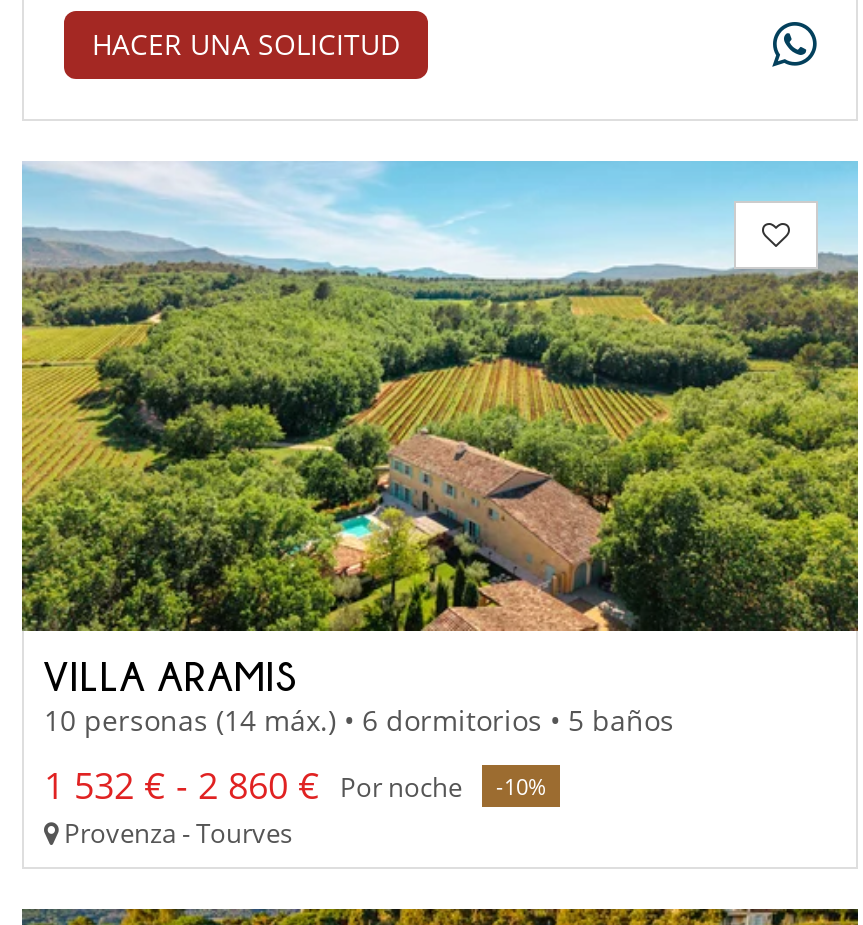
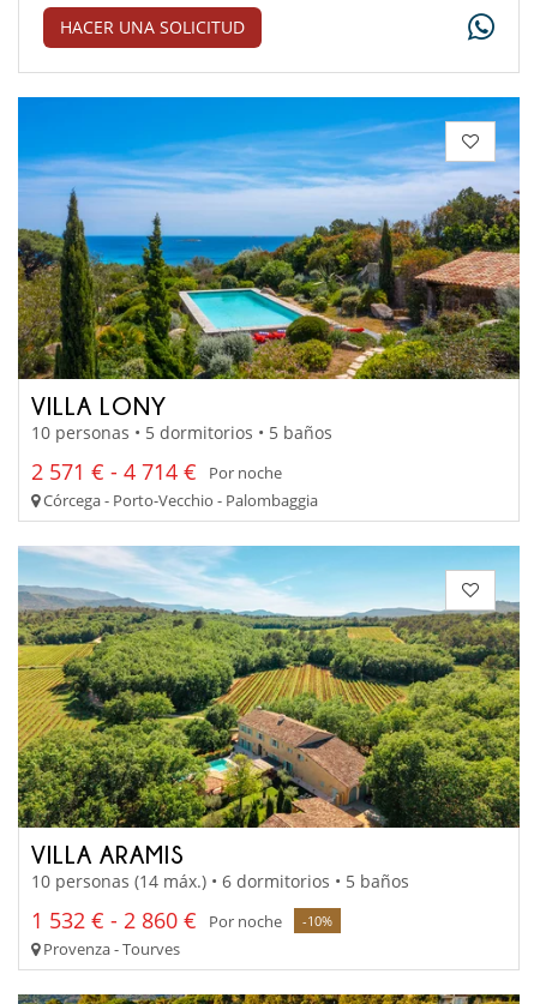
none -> [17,96,521,511] [image] | VILLA LONY | 10 personas • 5 dormitorios • 5 baños | 2 571 € - 4 714 € Por noche | Córcega - Porto-Vecchio - Palombaggia

